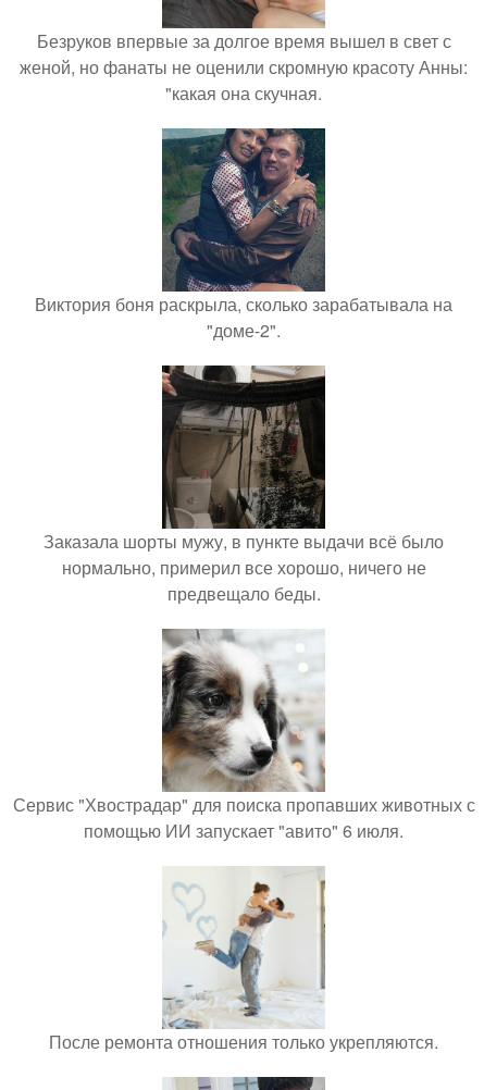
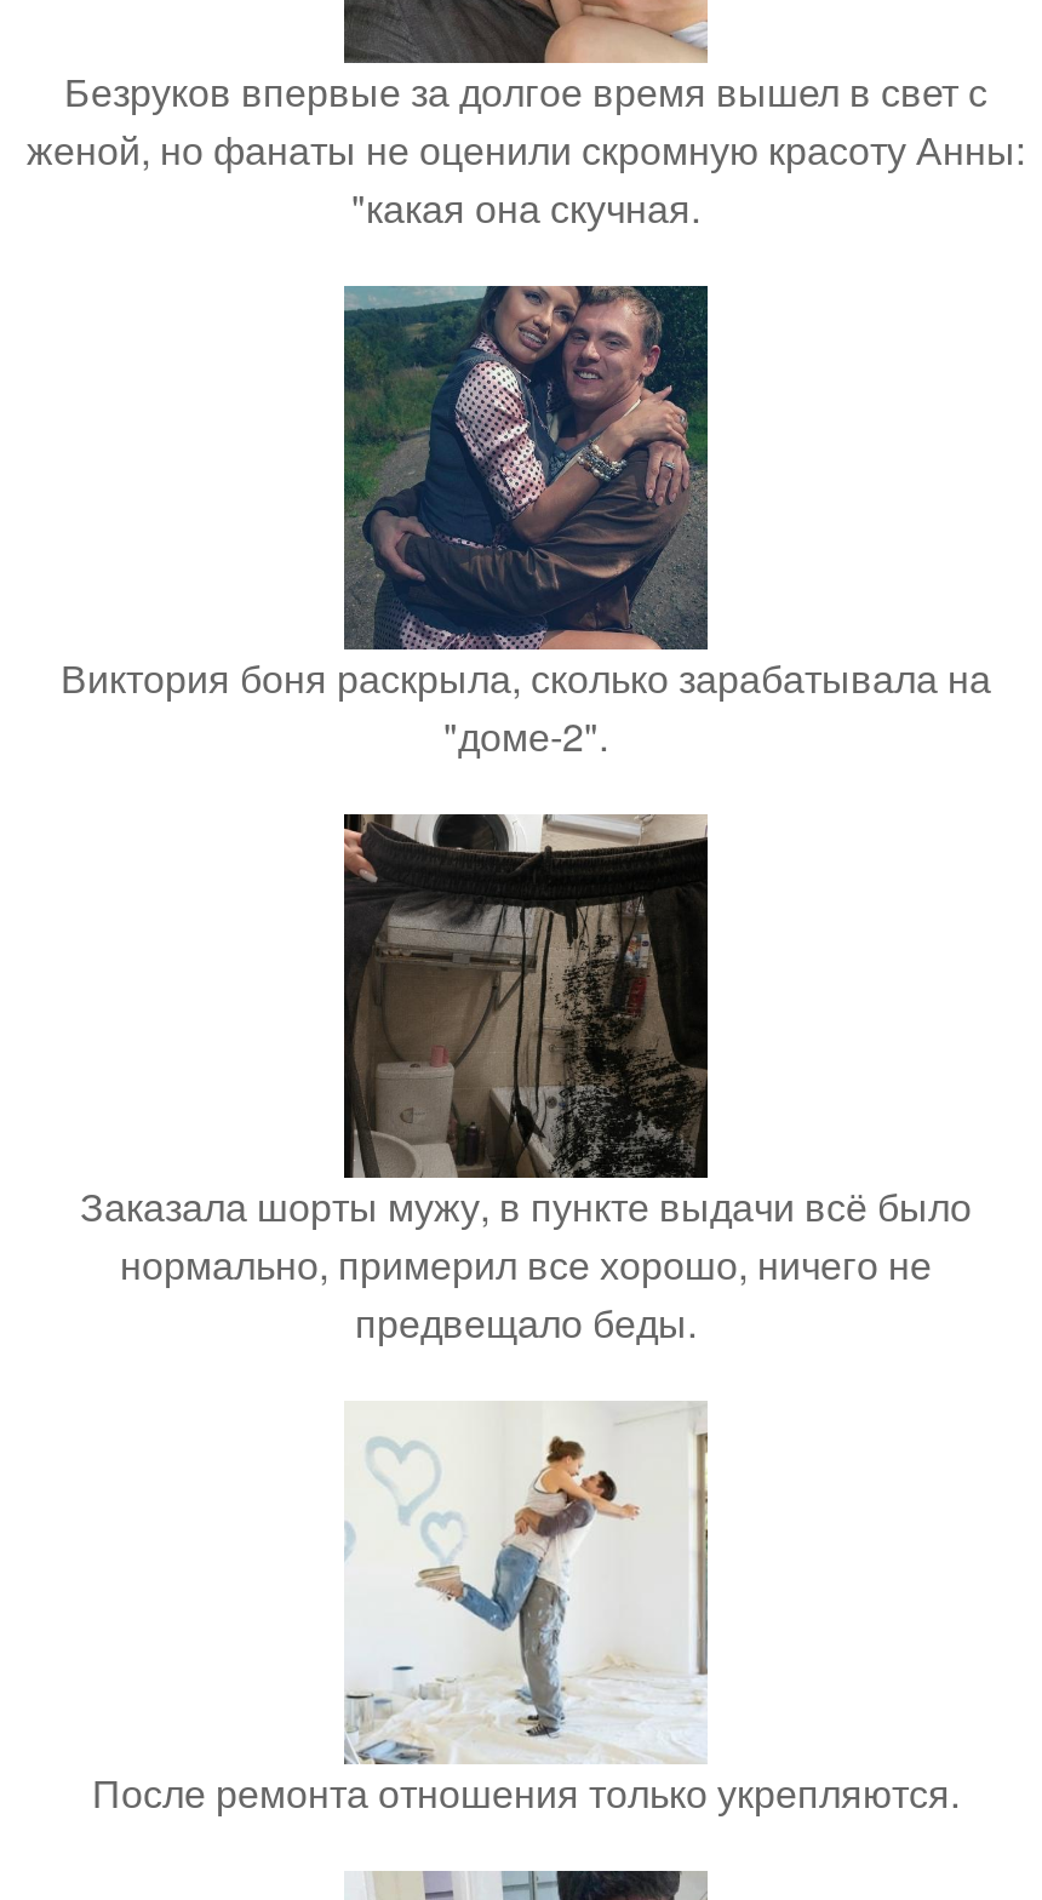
[13,628,475,843] [image] | Сервис "Хвострадар" для поиска пропавших животных с | помощью ИИ запускает "авито" 6 июля. -> none

